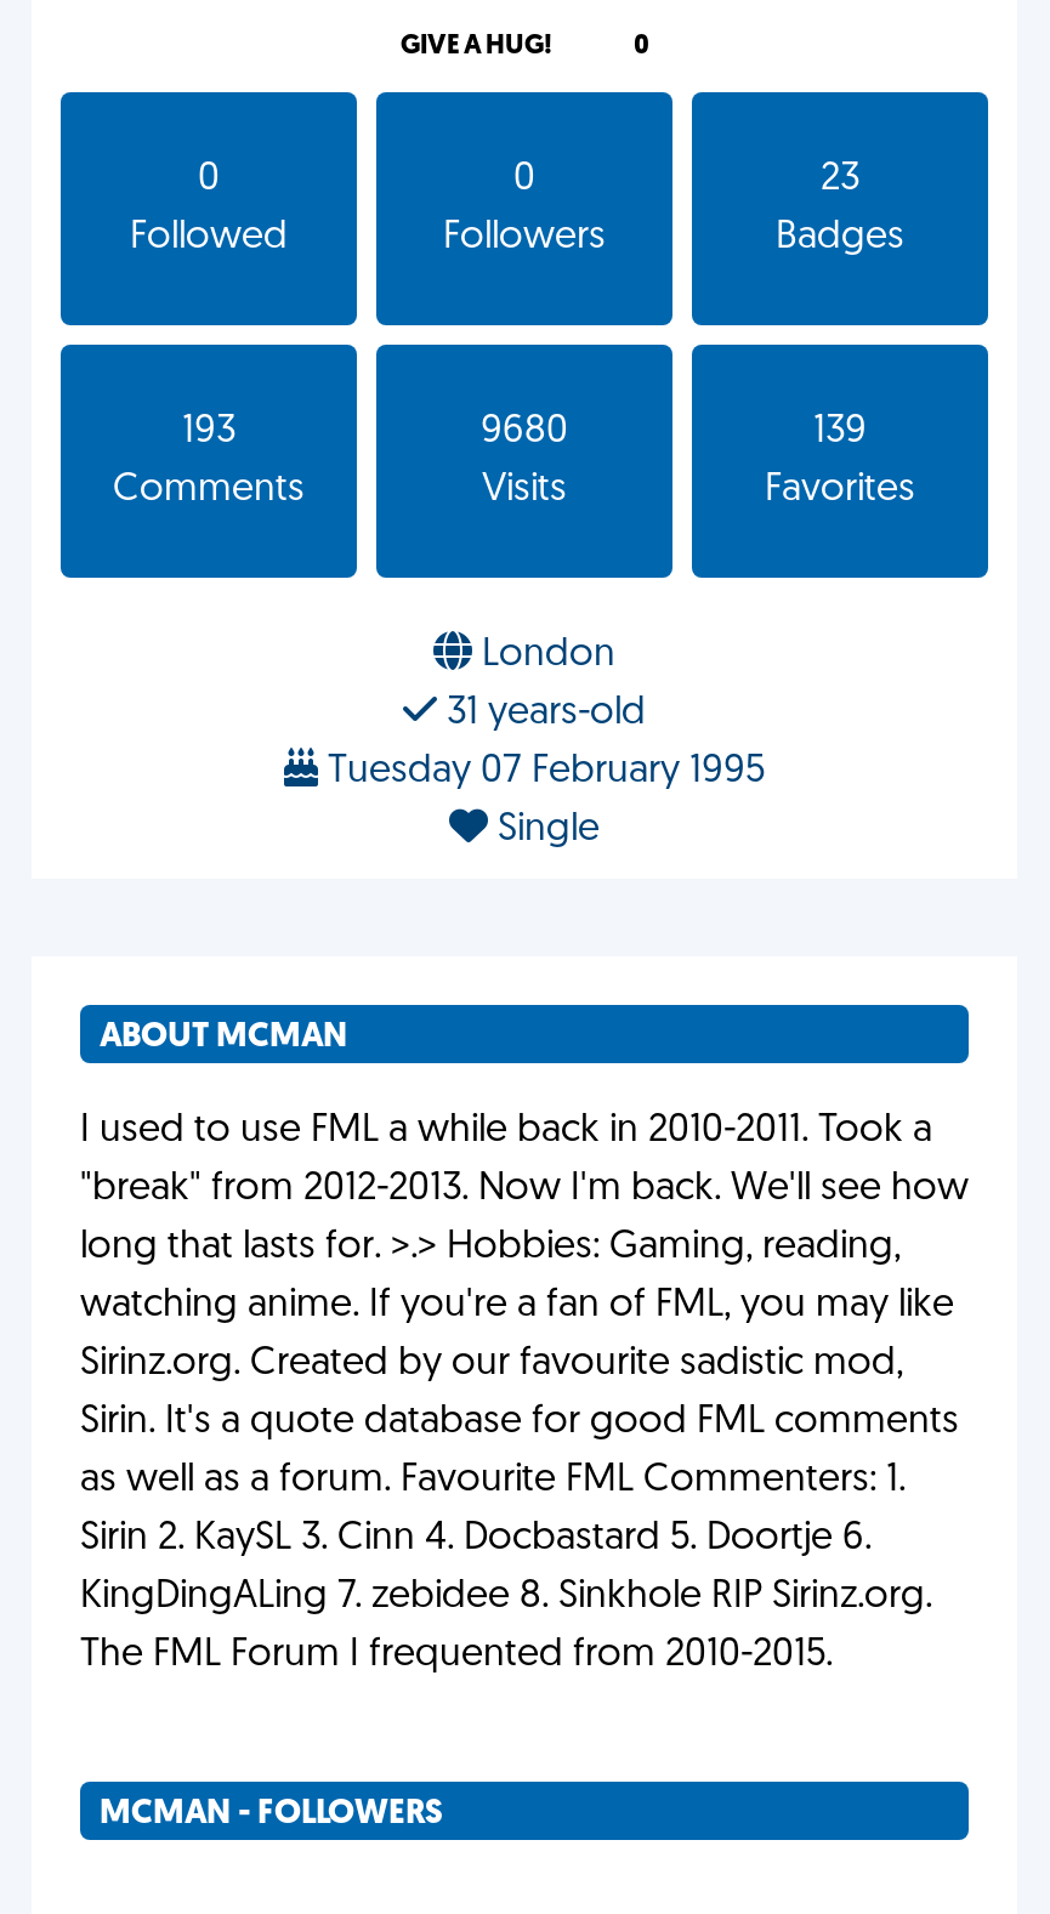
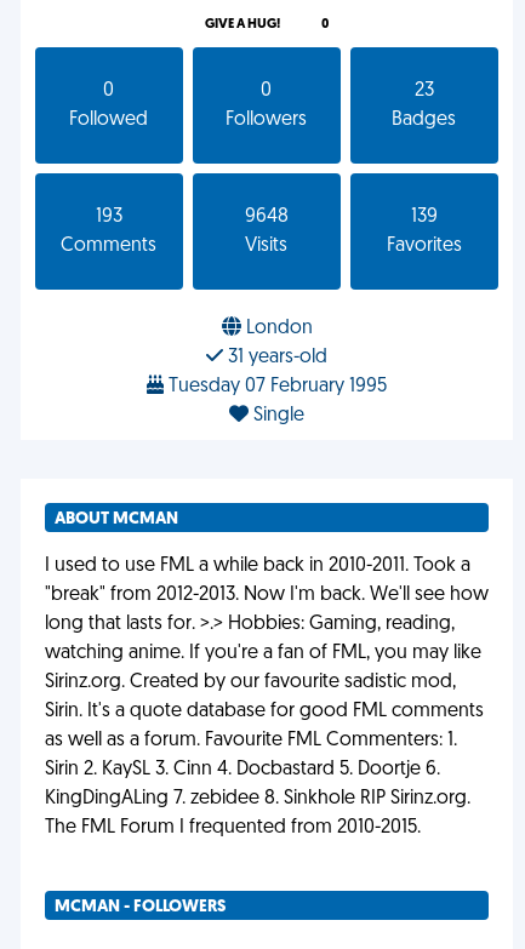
[481,413,568,451] 9680 -> [245,207,289,227] 9648

